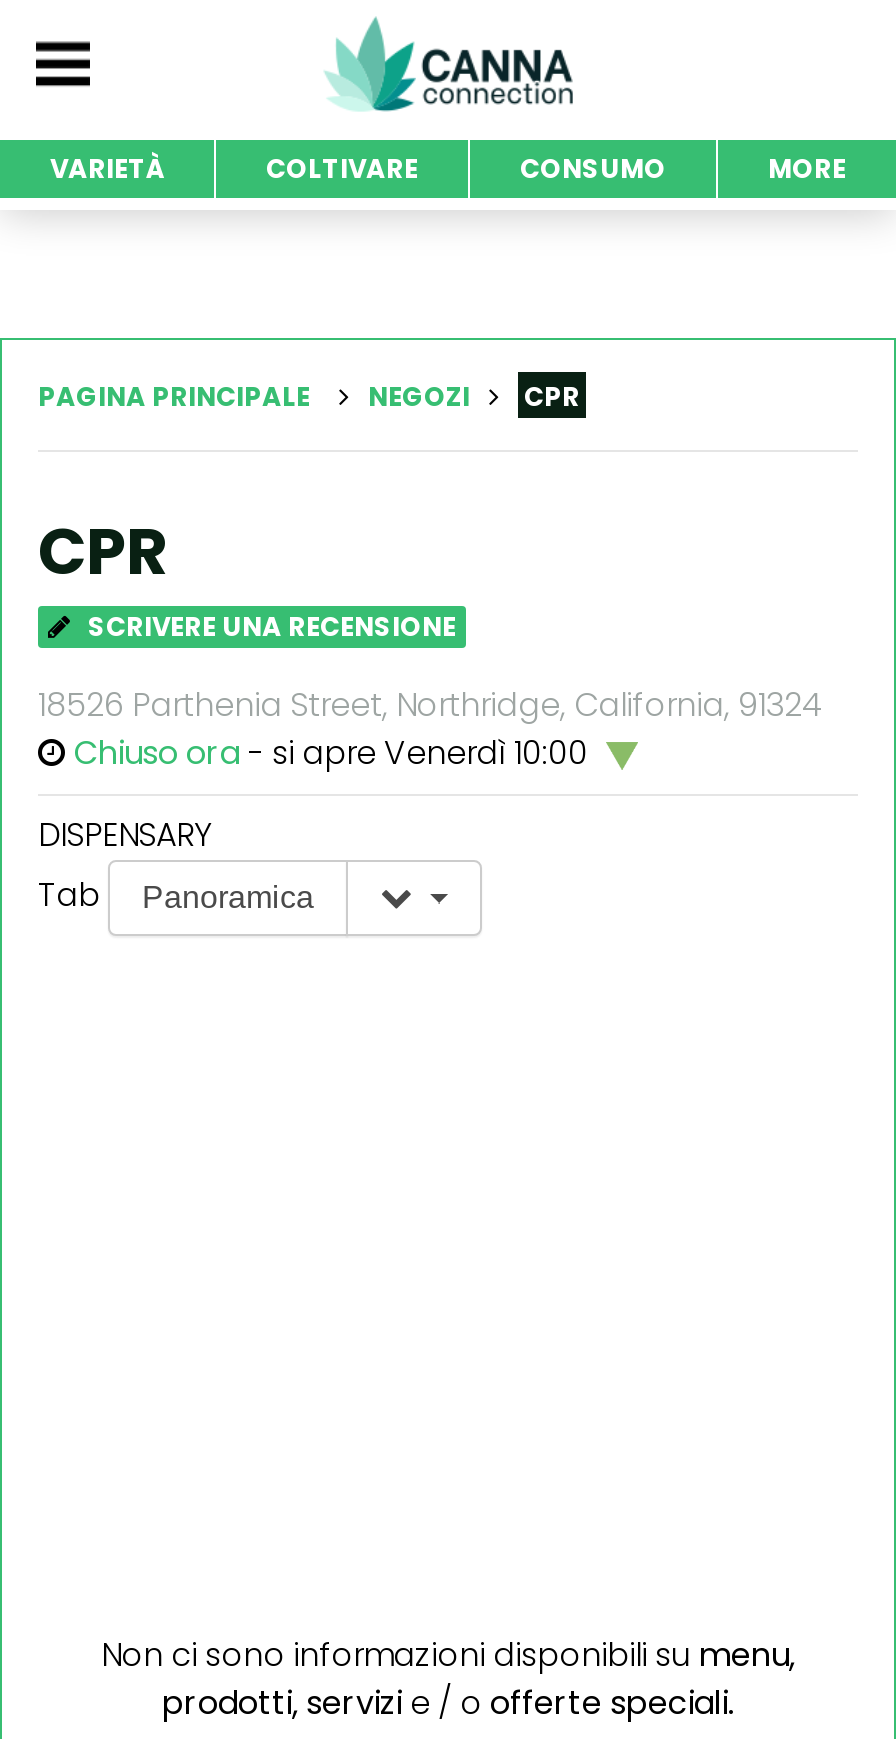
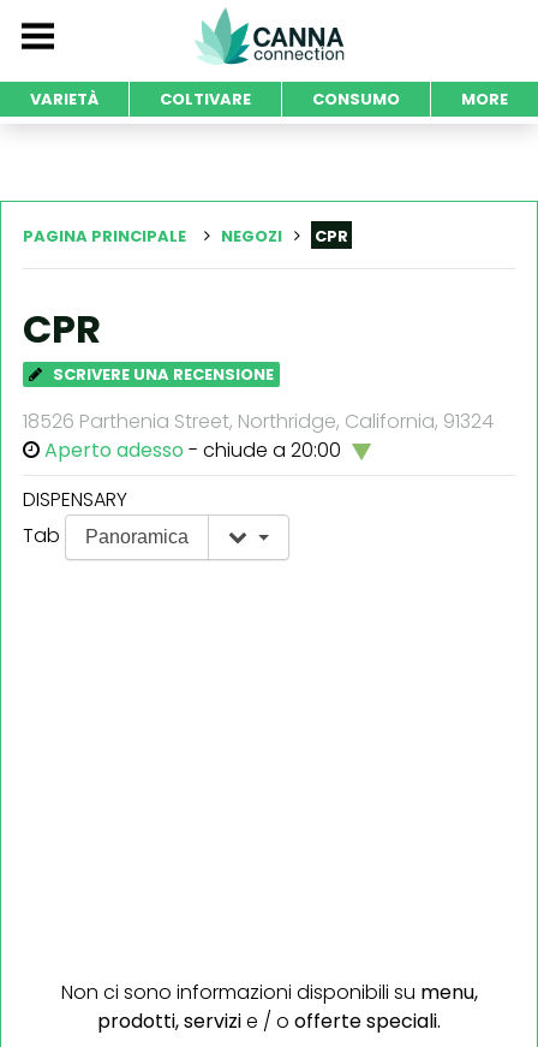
[74,730,596,776] Chiuso ora - si apre Venerdì 10:00 -> [44,436,346,464] Aperto adesso - chiude a 20:00

